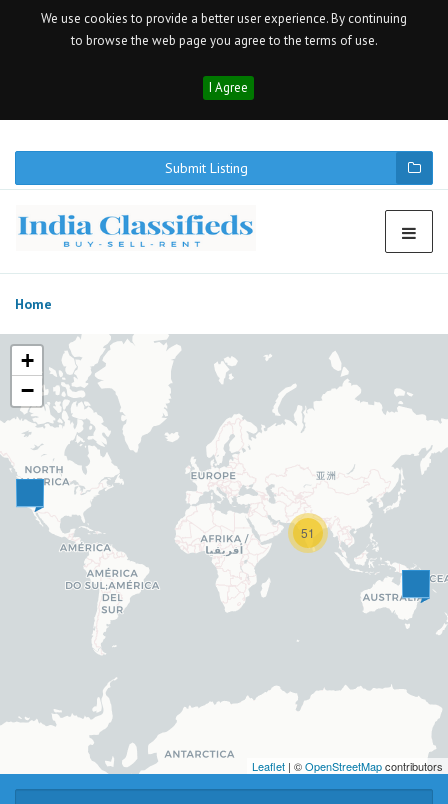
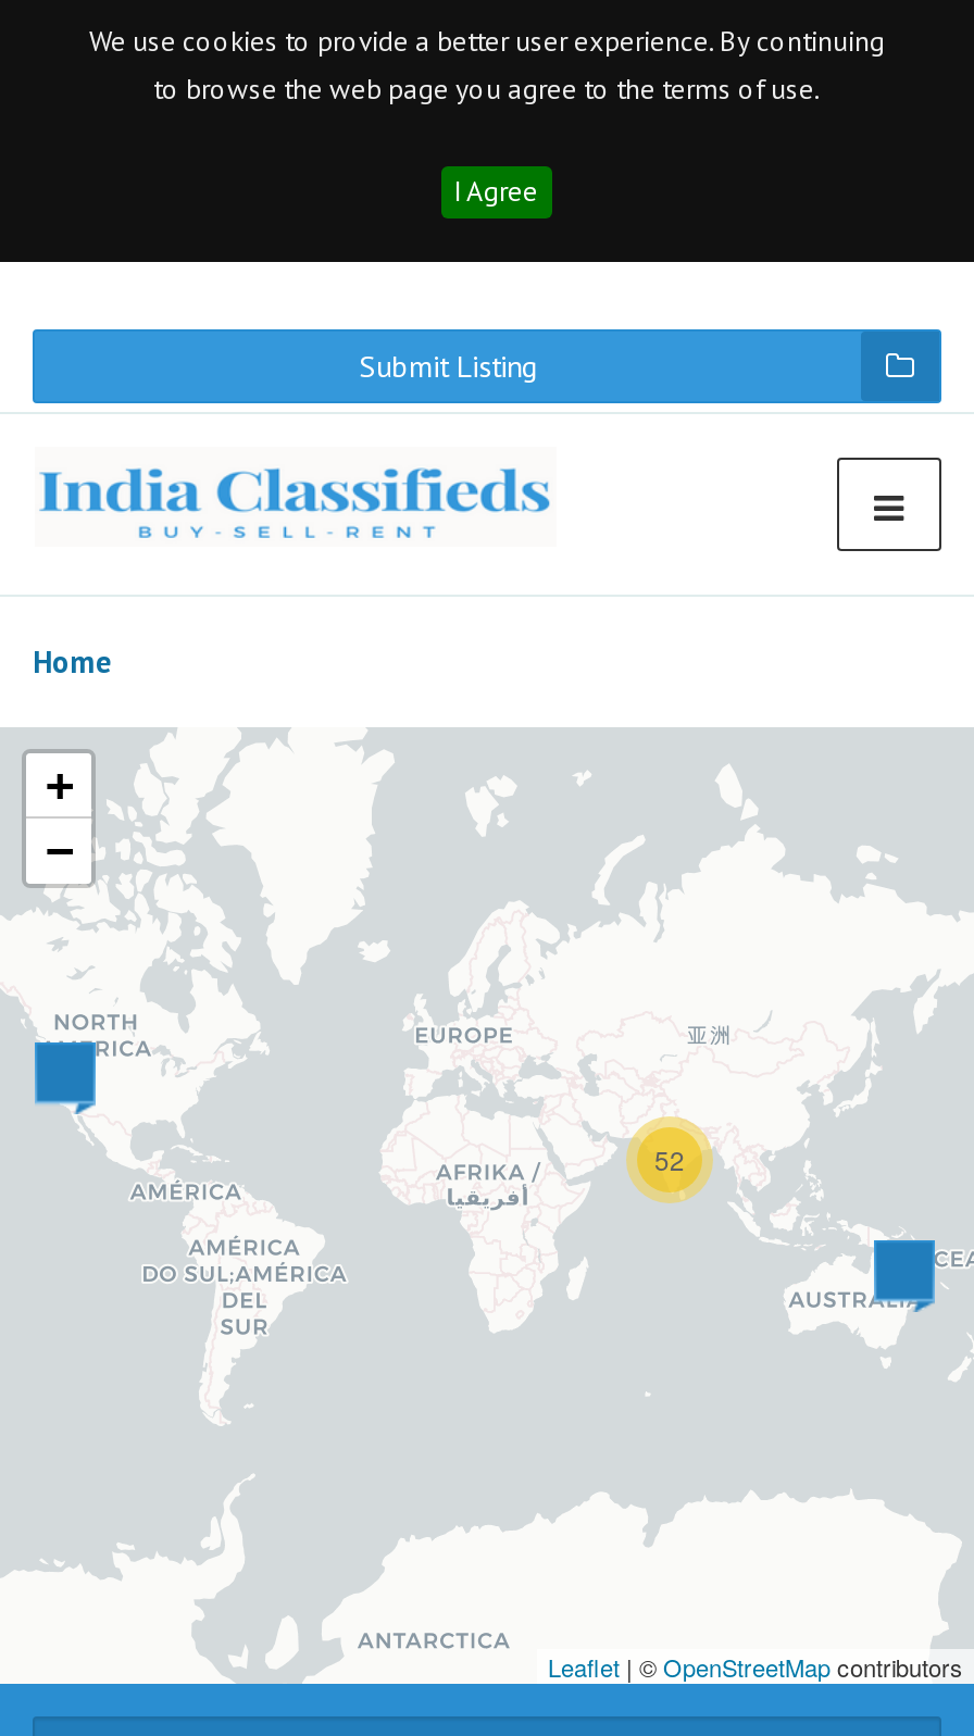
[301,524,315,541] 51 -> [654,1140,685,1177] 52

